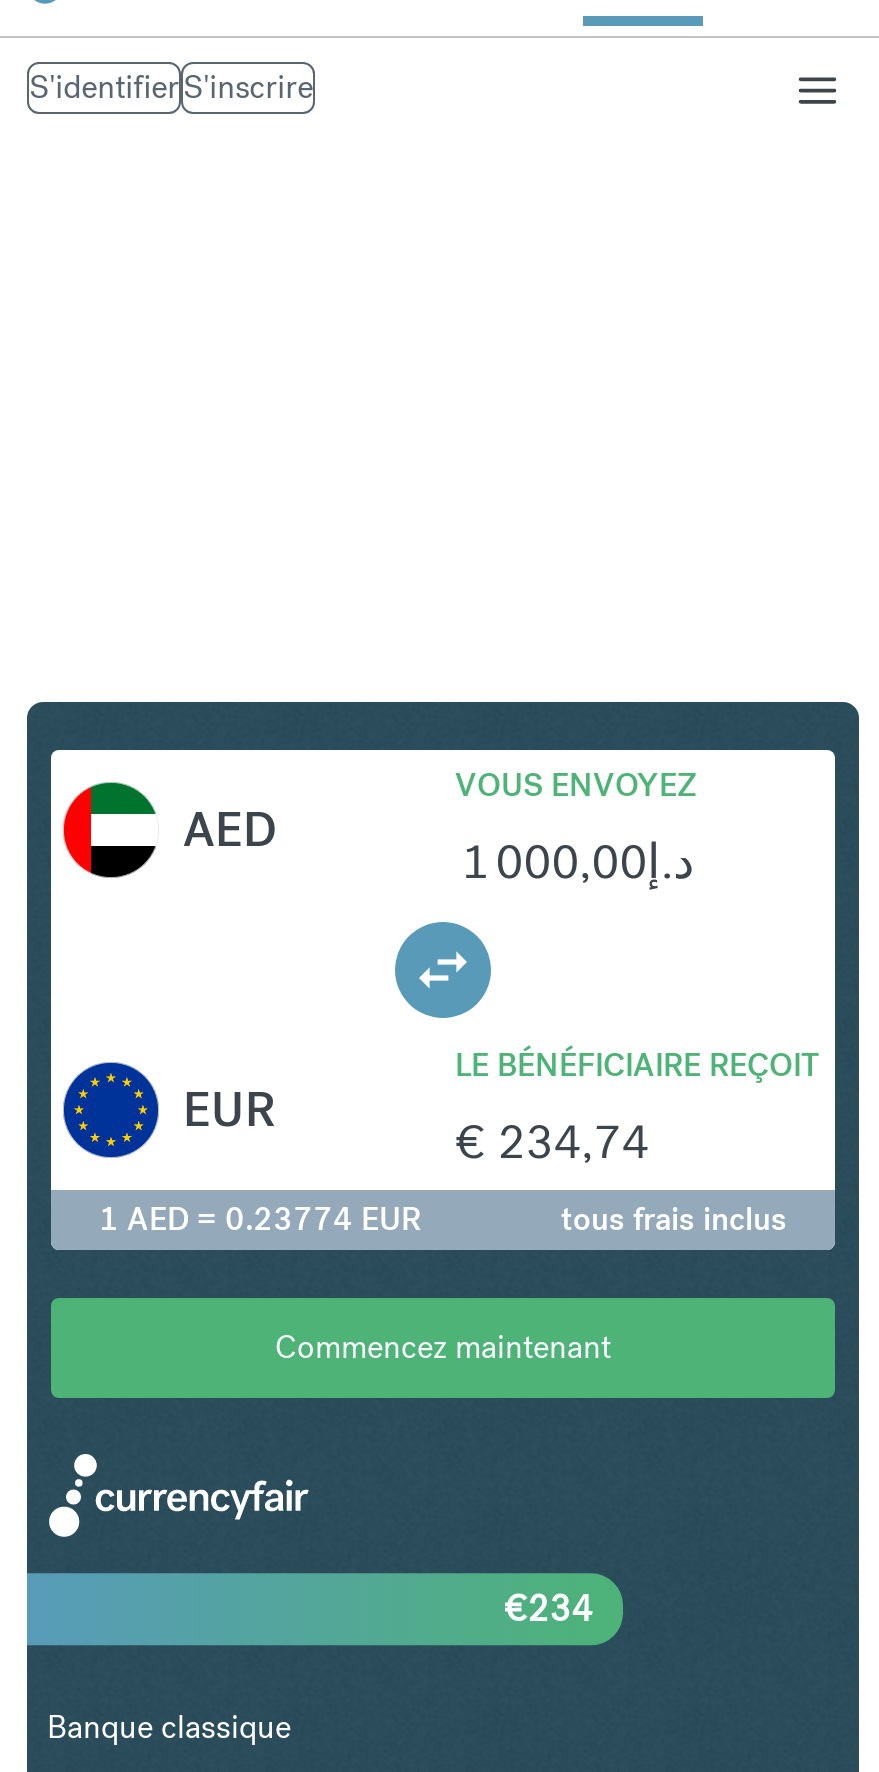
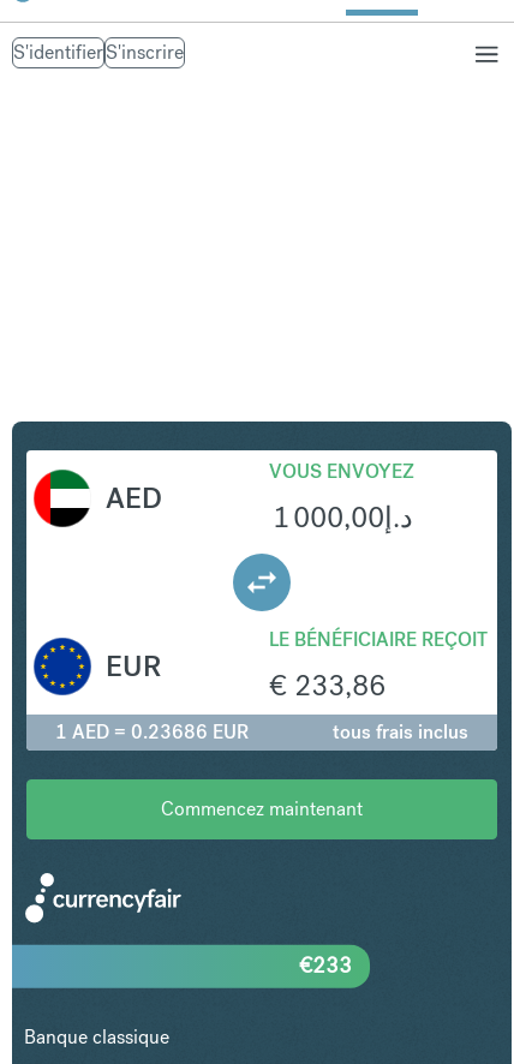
[455,1109,649,1171] € 234,74 -> [269,666,385,703] € 233,86
[99,1197,421,1239] 1 AED = 0.23774 EUR -> [55,719,249,744] 1 AED = 0.23686 EUR
[504,1585,593,1631] €234 -> [299,951,352,979] €233

